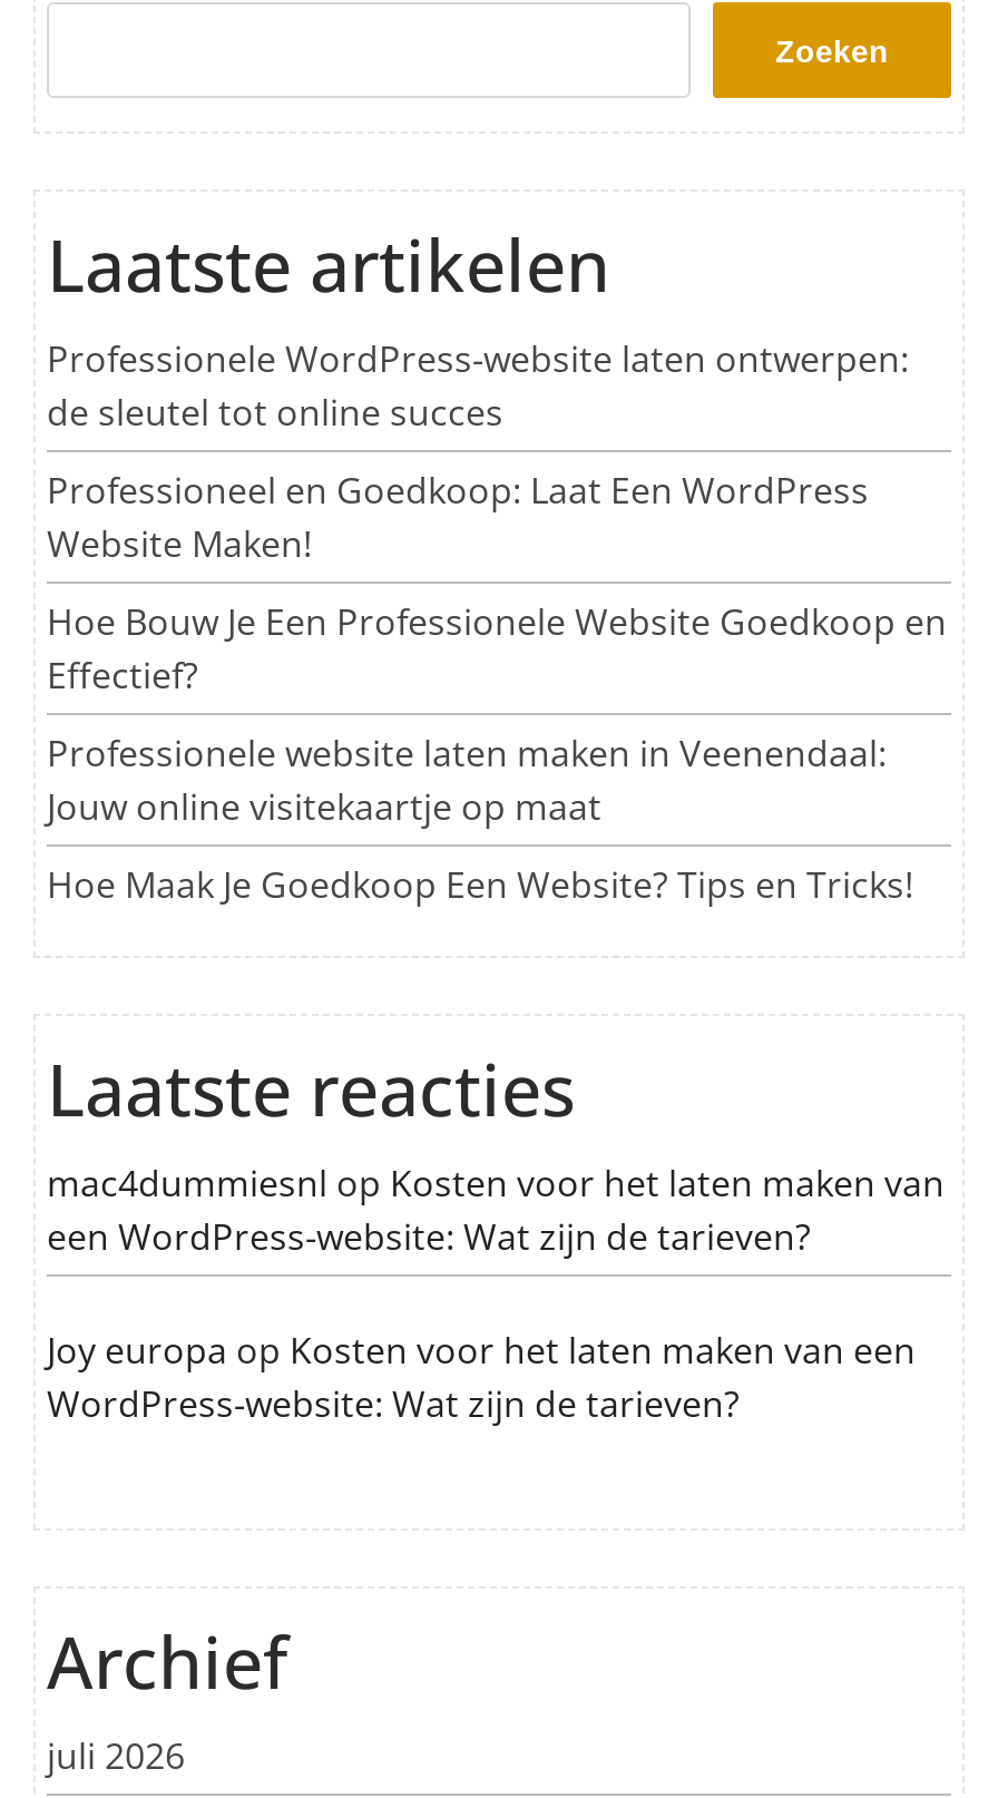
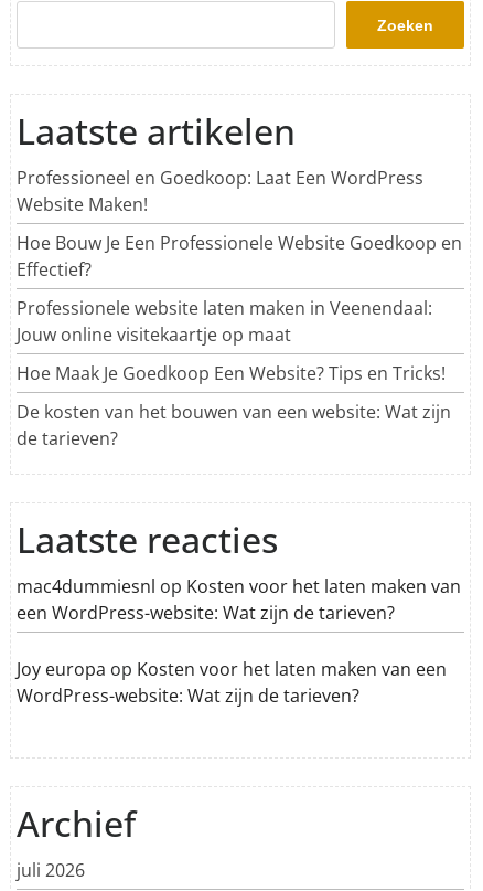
[47,334,909,436] Professionele WordPress-website laten ontwerpen: | de sleutel tot online succes -> none
moved [47,465,947,909] -> [17,165,462,385]: Professioneel en Goedkoop: Laat Een WordPress | Website Maken! | Hoe Bouw Je Een Professionele Website Goedkoop en | Effectief? | Professionele website laten maken in Veenendaal: | Jouw online visitekaartje op maat | Hoe Maak Je Goedkoop Een Website? Tips en Tricks!
none -> [17,399,451,450] De kosten van het bouwen van een website: Wat zijn | de tarieven?

